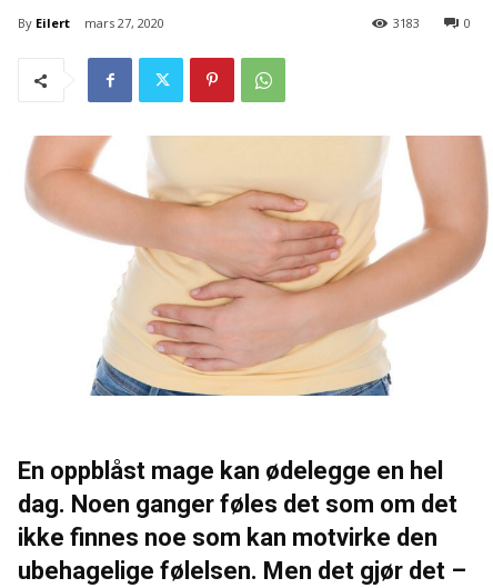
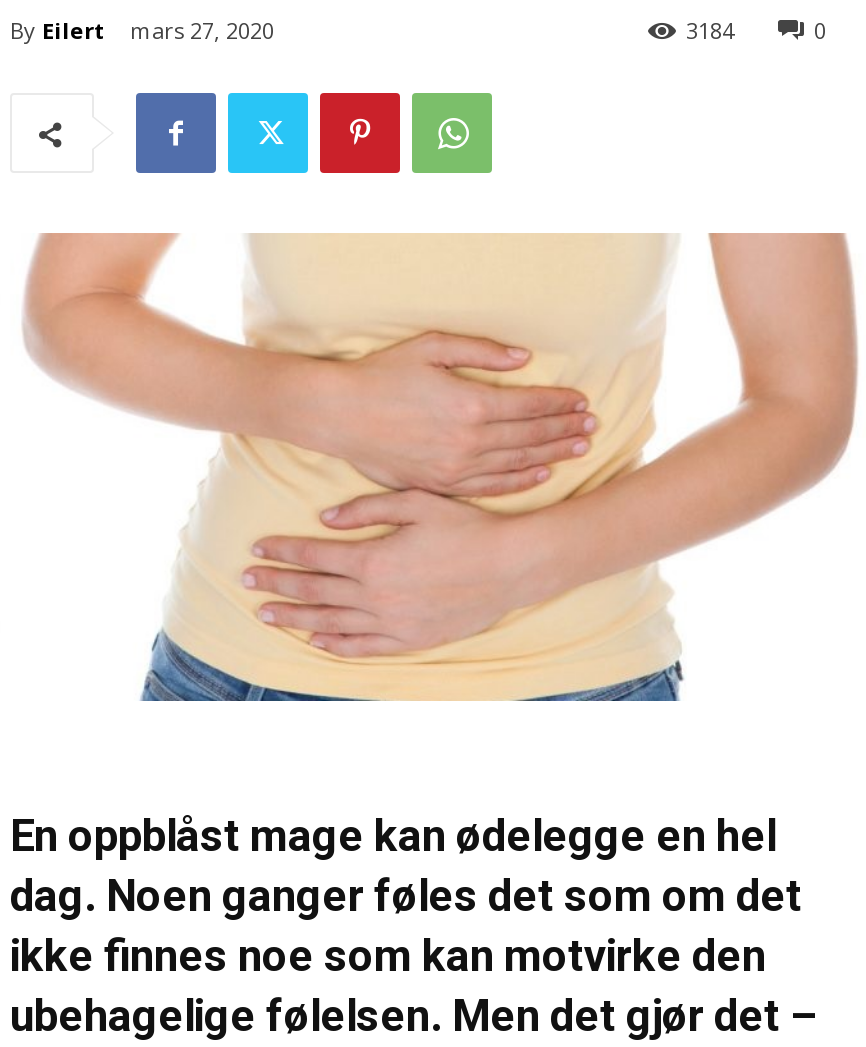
[393,15,420,31] 3183 -> [686,15,734,45] 3184

